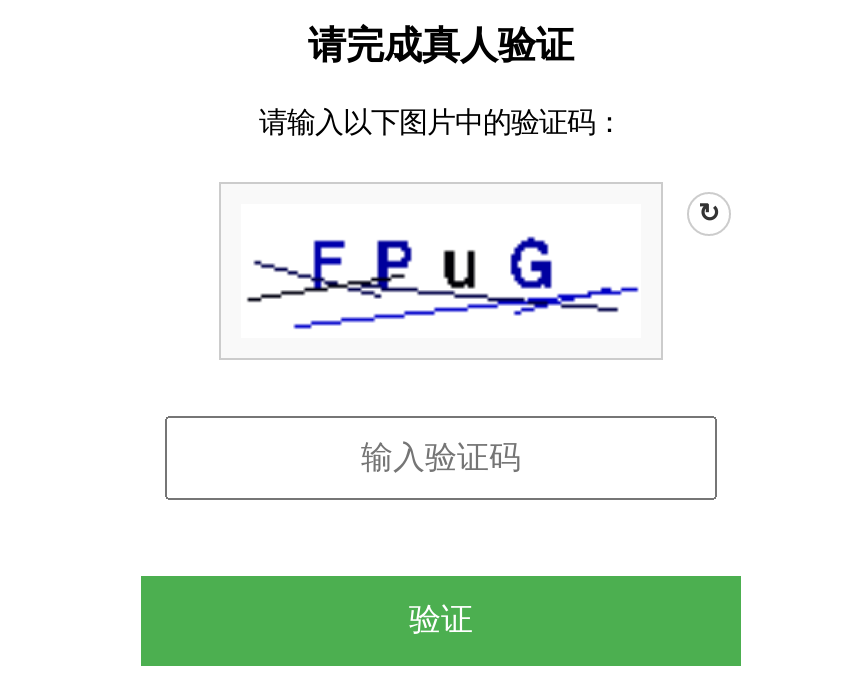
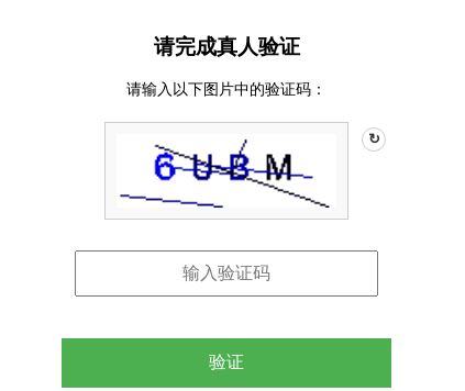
[245,214,639,338] [image] -> [119,138,334,209] [image]

